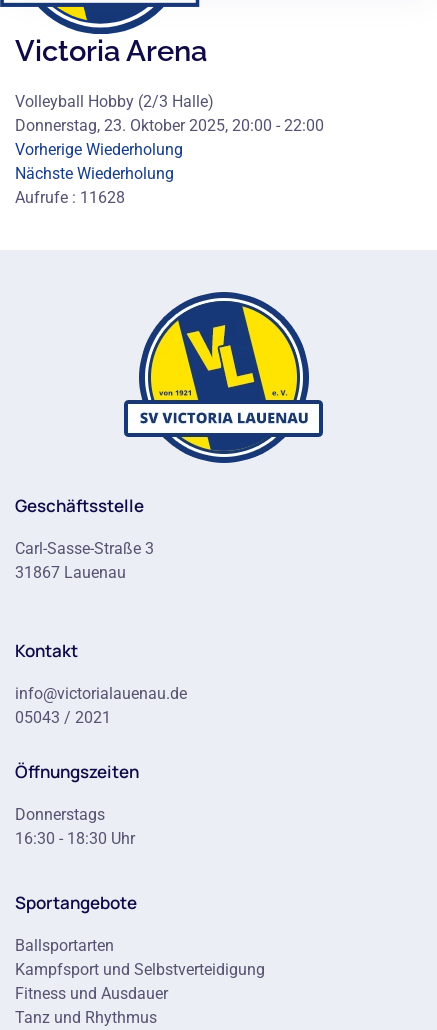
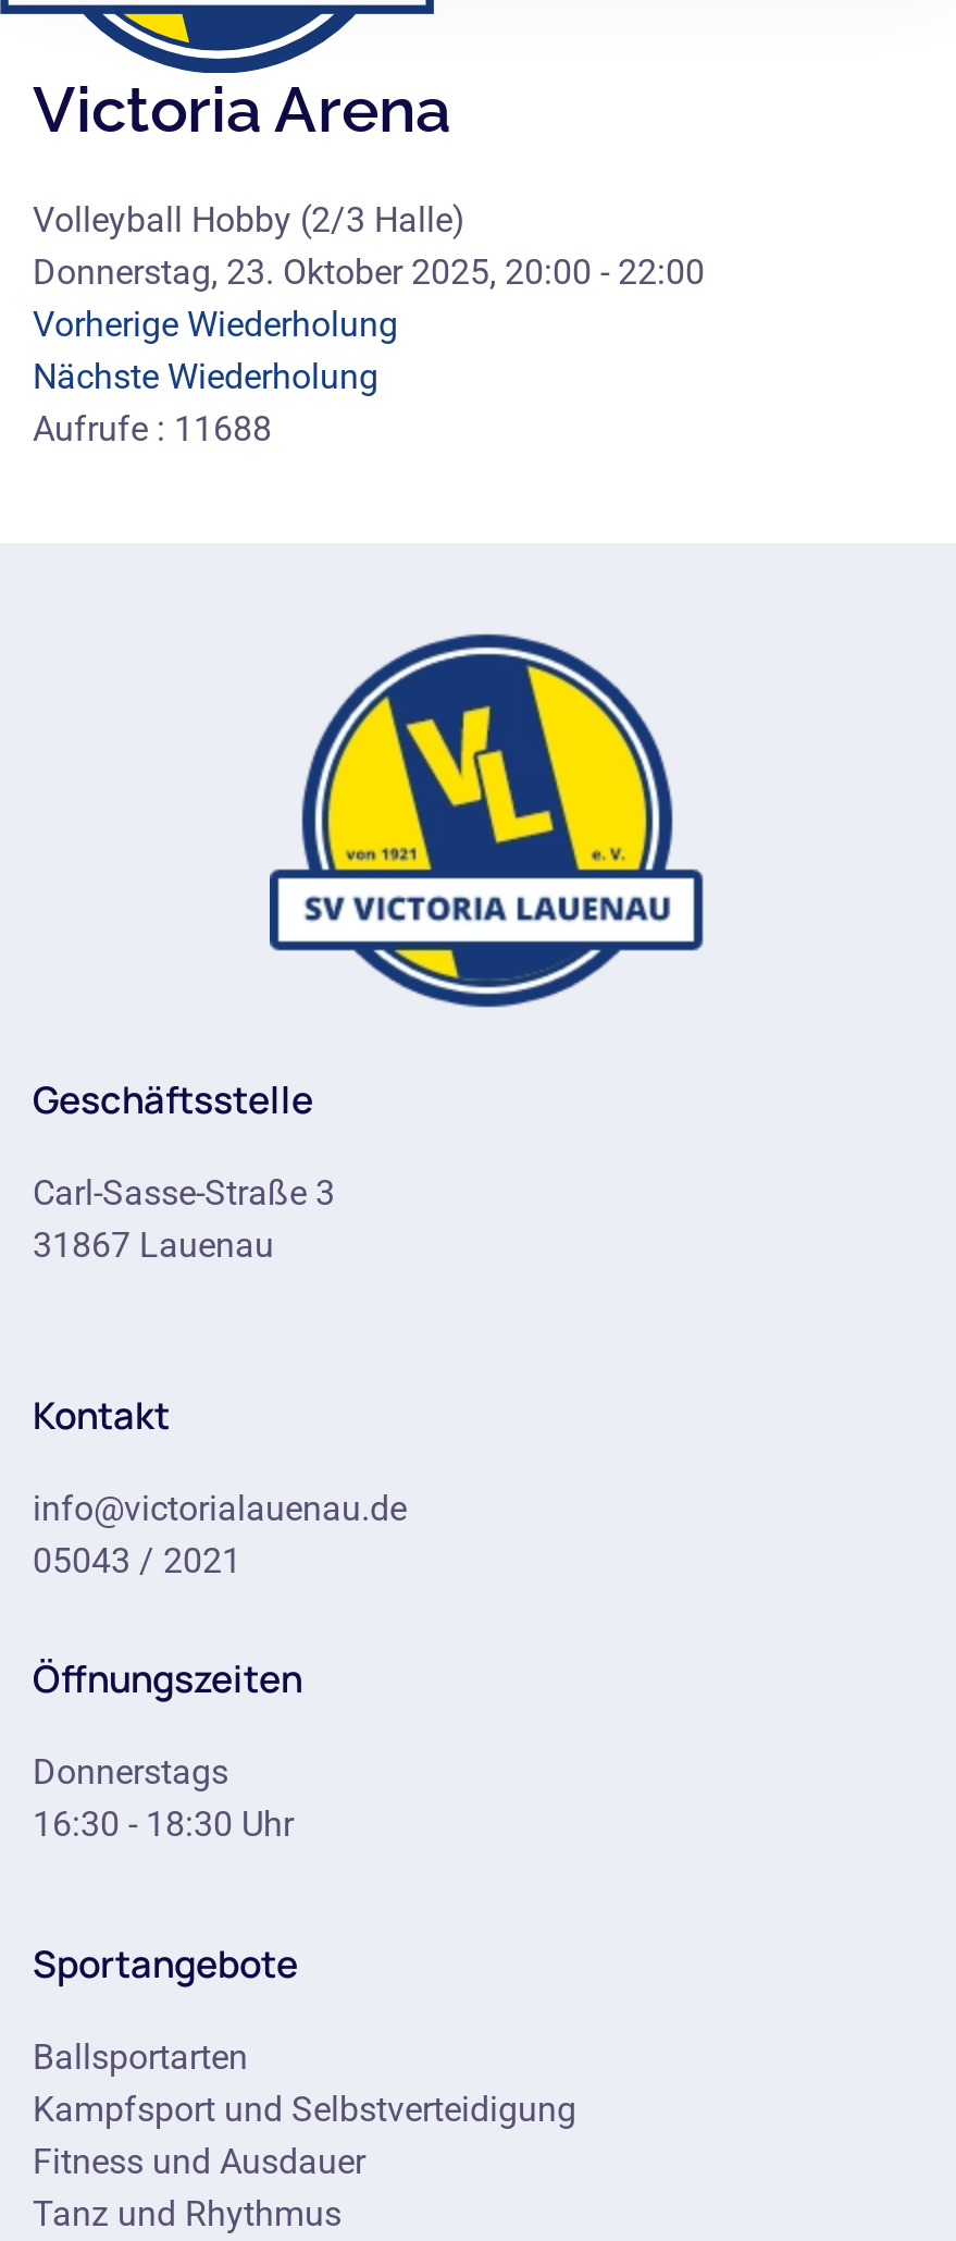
[15,188,125,207] Aufrufe: 11628 -> [33,408,272,450] Aufrufe: 11688

